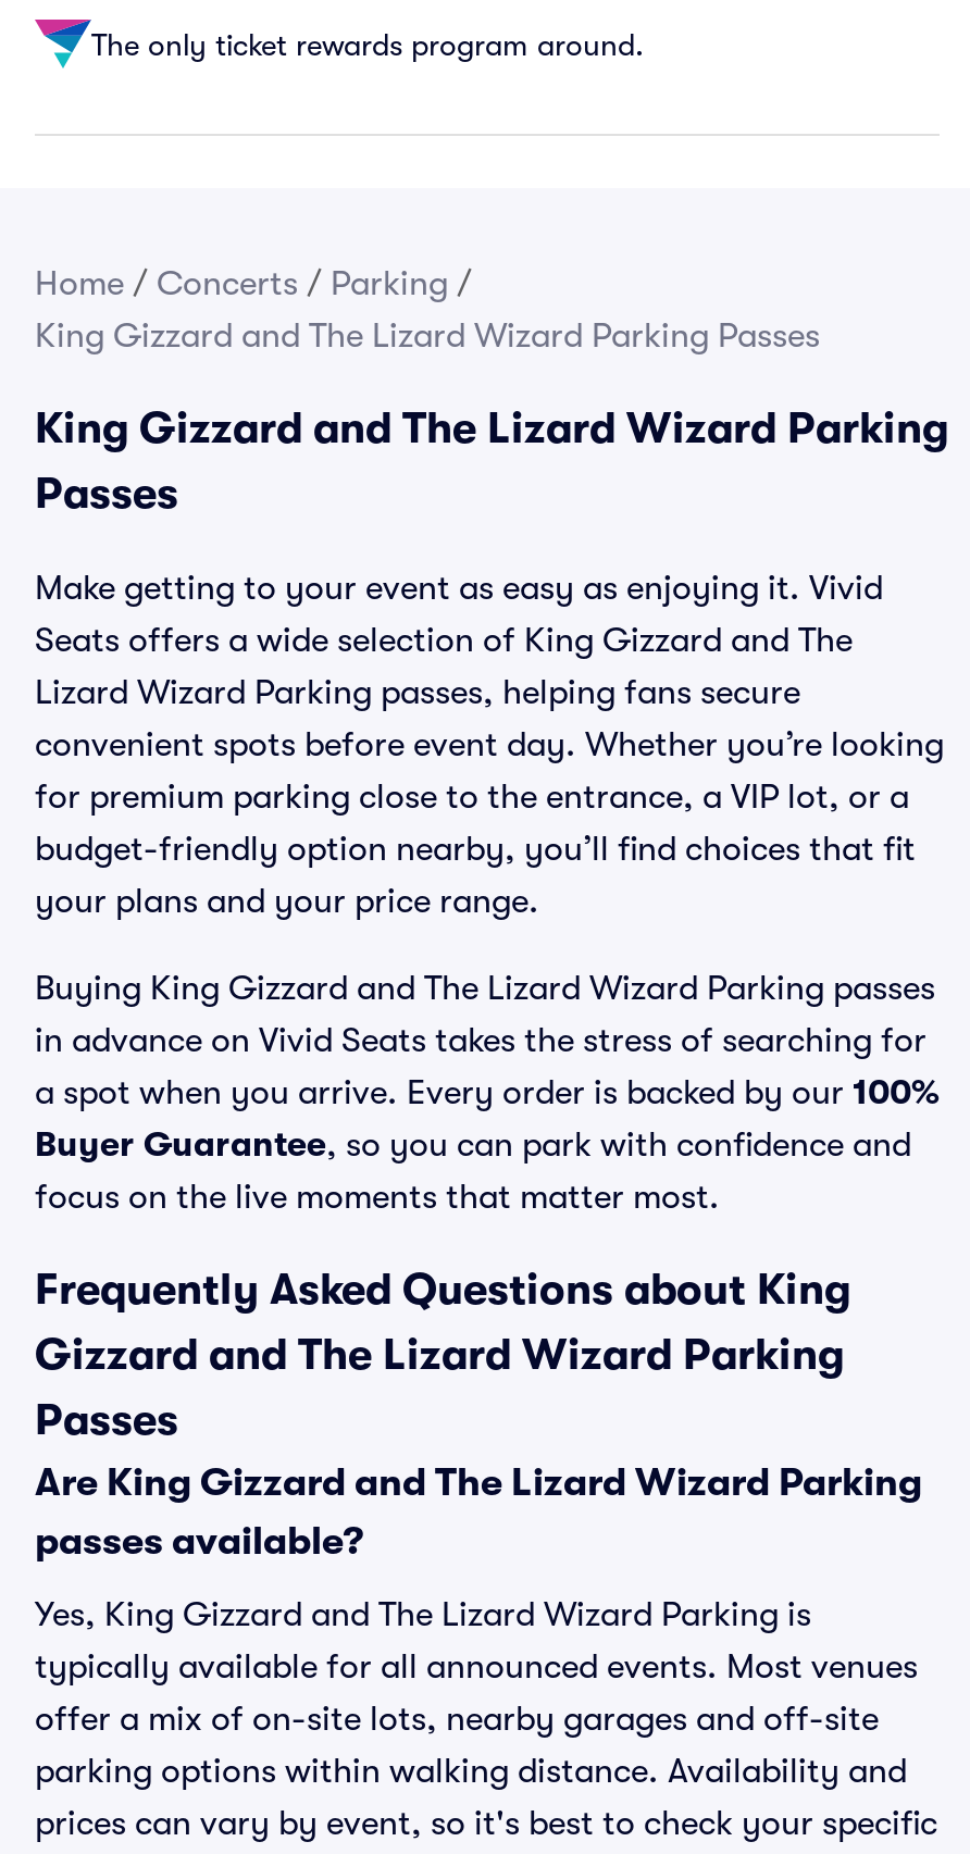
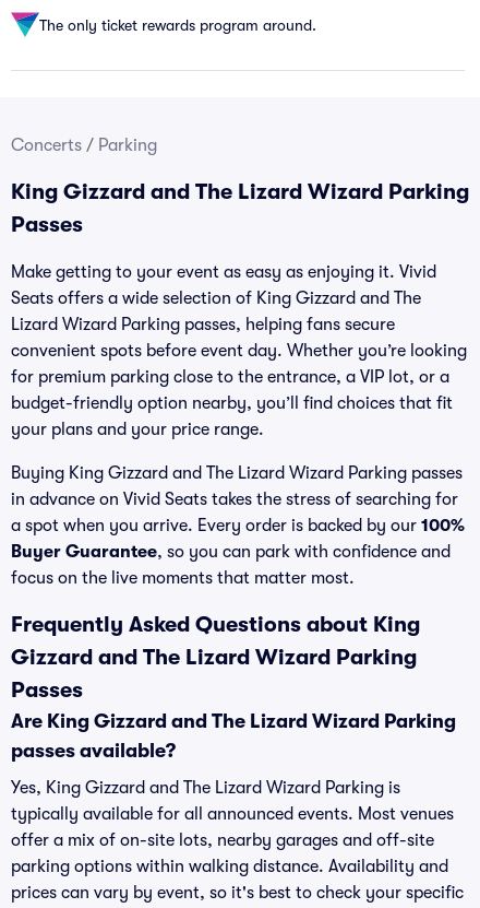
[35,264,820,356] Home / Concerts / Parking / | King Gizzard and The Lizard Wizard Parking Passes -> [11,135,157,155] Concerts / Parking

